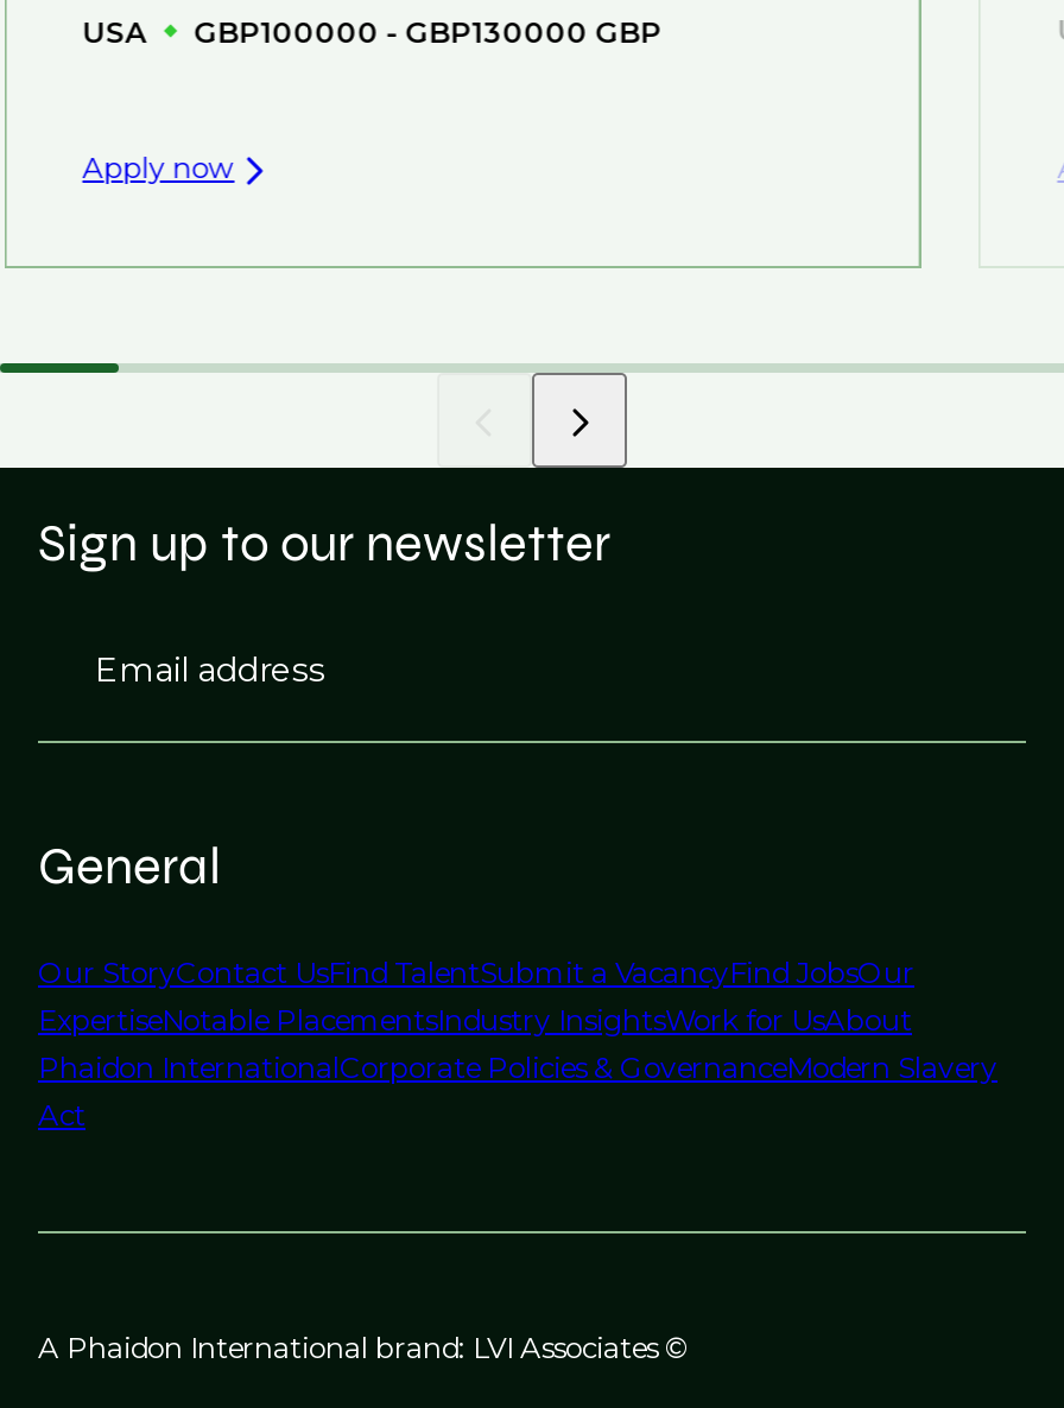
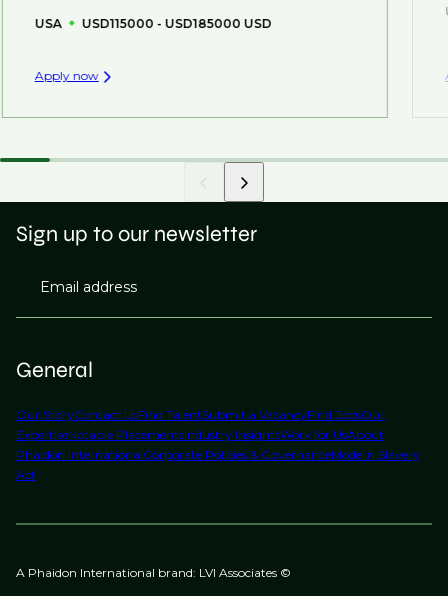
[82,13,662,49] USA GBP100000 - GBP130000 GBP -> [35,16,272,31] USA USD115000 - USD185000 USD

